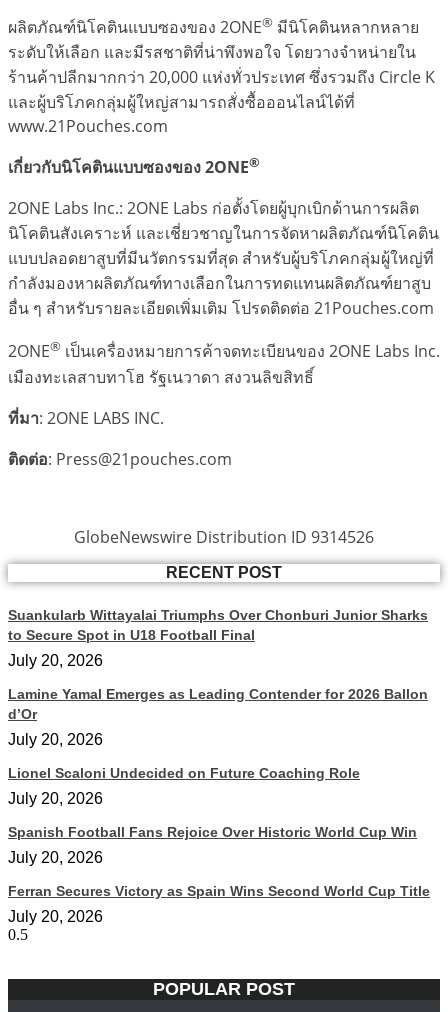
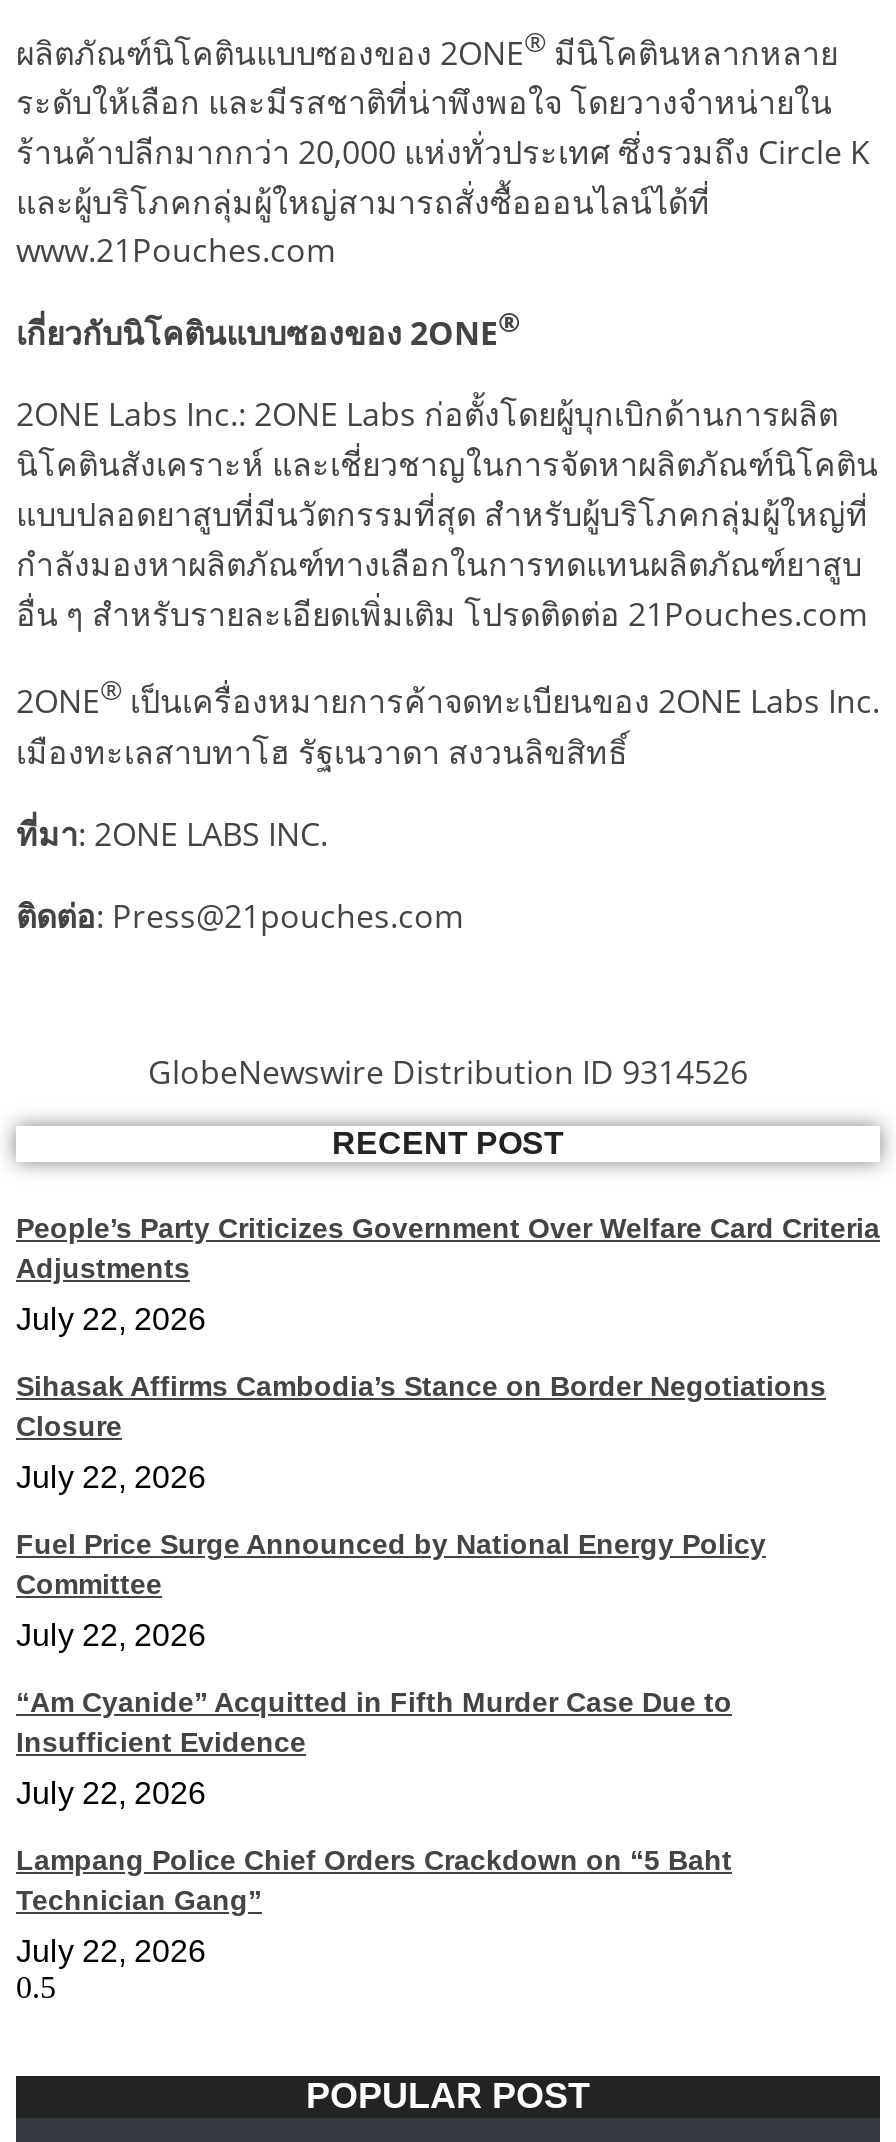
[8,607,428,643] Suankularb Wittayalai Triumphs Over Chonburi Junior Sharks | to Secure Spot in U18 Football Final -> [16,1211,880,1283] People’s Party Criticizes Government Over Welfare Card Criteria | Adjustments
[8,652,103,669] July 20, 2026 -> [16,1301,206,1335] July 22, 2026
[8,686,428,722] Lamine Yamal Emerges as Leading Contender for 2026 Ballon | d’Or -> [16,1369,826,1441] Sihasak Affirms Cambodia’s Stance on Border Negotiations | Closure
[8,731,103,748] July 20, 2026 -> [16,1459,206,1493] July 22, 2026
[8,765,360,781] Lionel Scaloni Undecided on Future Coaching Role -> [16,1527,766,1599] Fuel Price Surge Announced by National Energy Policy | Committee
[8,790,103,807] July 20, 2026 -> [16,1617,206,1651] July 22, 2026
[8,824,417,840] Spanish Football Fans Rejoice Over Historic World Cup Win -> [16,1685,732,1757] “Am Cyanide” Acquitted in Fifth Murder Case Due to | Insufficient Evidence
[8,849,103,866] July 20, 2026 -> [16,1775,206,1809] July 22, 2026
[8,883,430,899] Ferran Secures Victory as Spain Wins Second World Cup Title -> [16,1843,732,1915] Lampang Police Chief Orders Crackdown on “5 Baht | Technician Gang”
[8,908,103,925] July 20, 2026 -> [16,1933,206,1967] July 22, 2026

